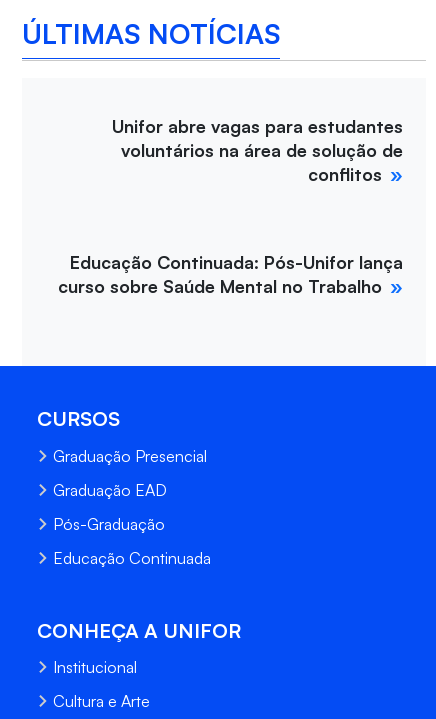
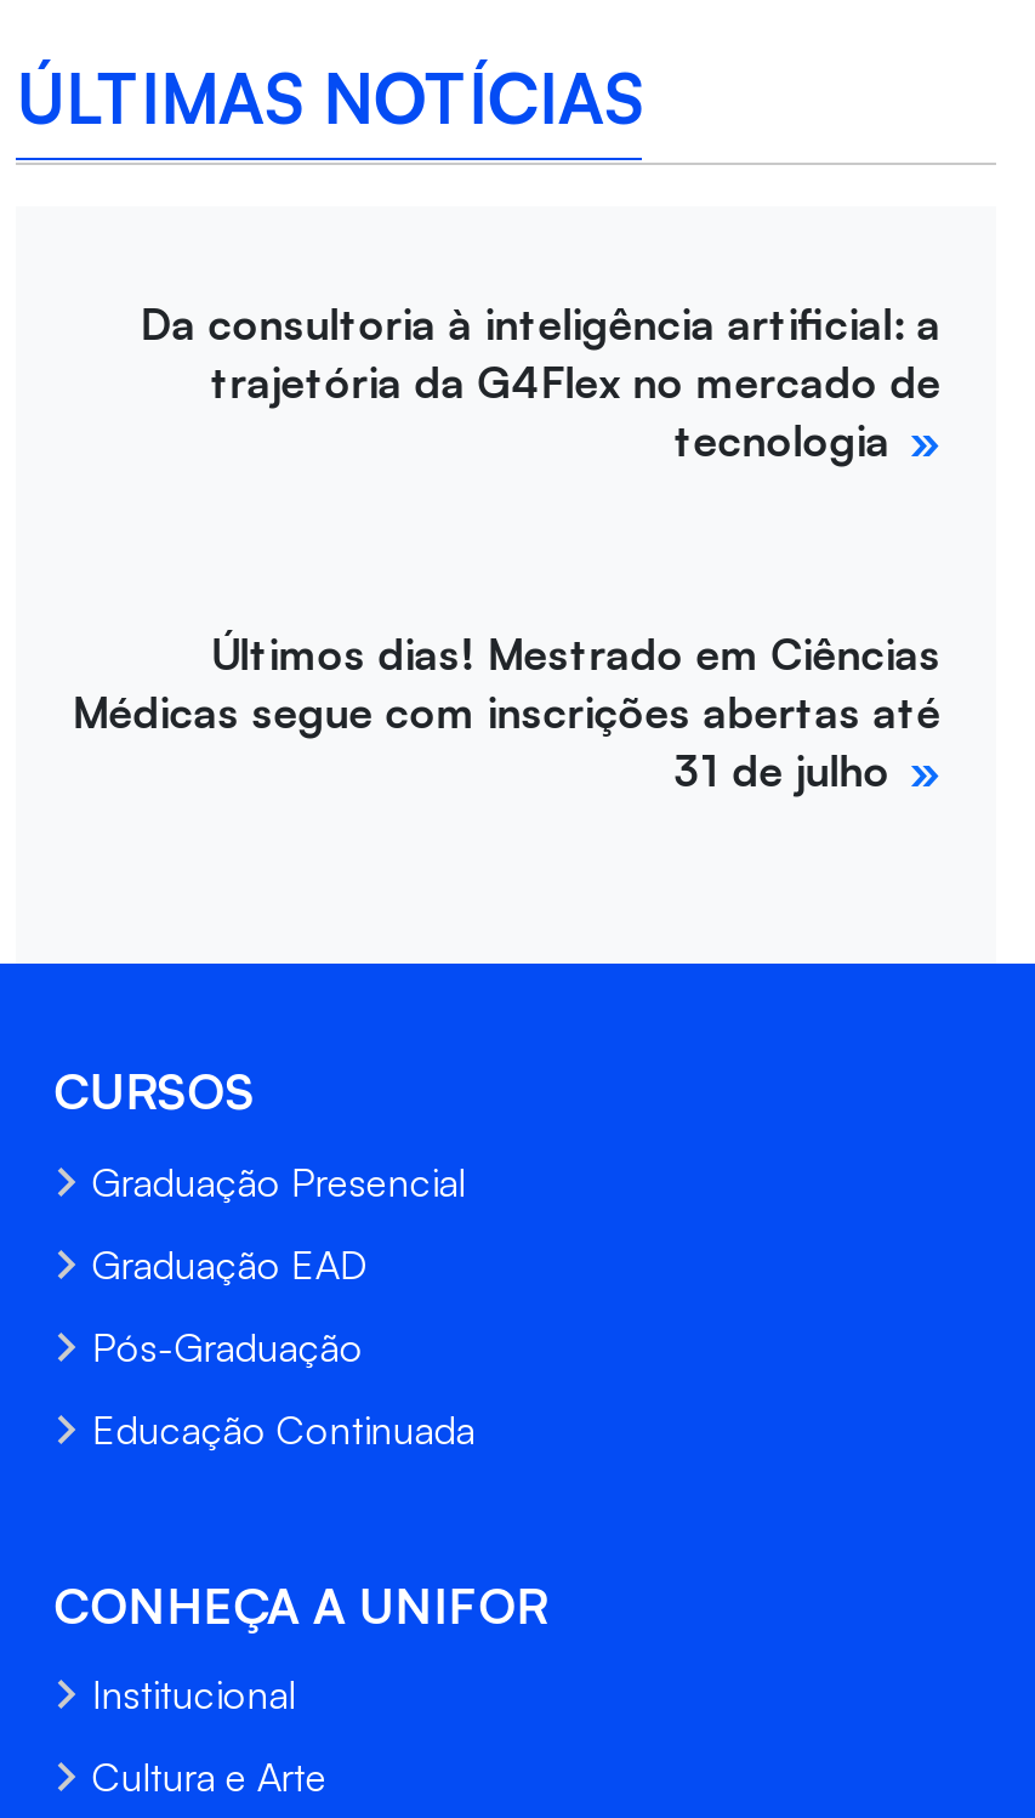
[112,115,403,185] Unifor abre vagas para estudantes | voluntários na área de solução de | conflitos -> [140,296,941,466] Da consultoria à inteligência artificial: a | trajetória da G4Flex no mercado de | tecnologia
[58,251,403,297] Educação Continuada: Pós-Unifor lança | curso sobre Saúde Mental no Trabalho -> [72,626,941,796] Últimos dias! Mestrado em Ciências | Médicas segue com inscrições abertas até | 31 de julho

